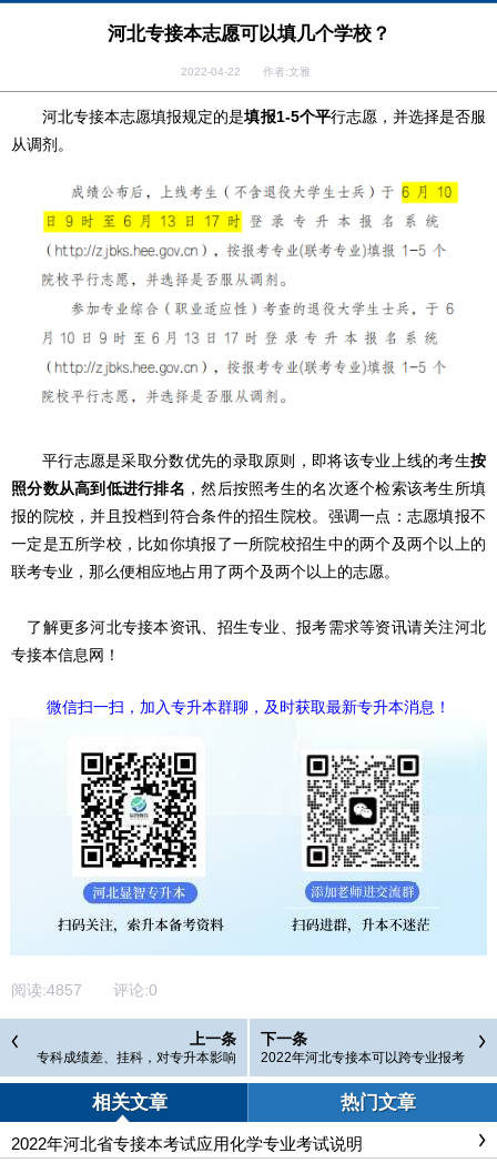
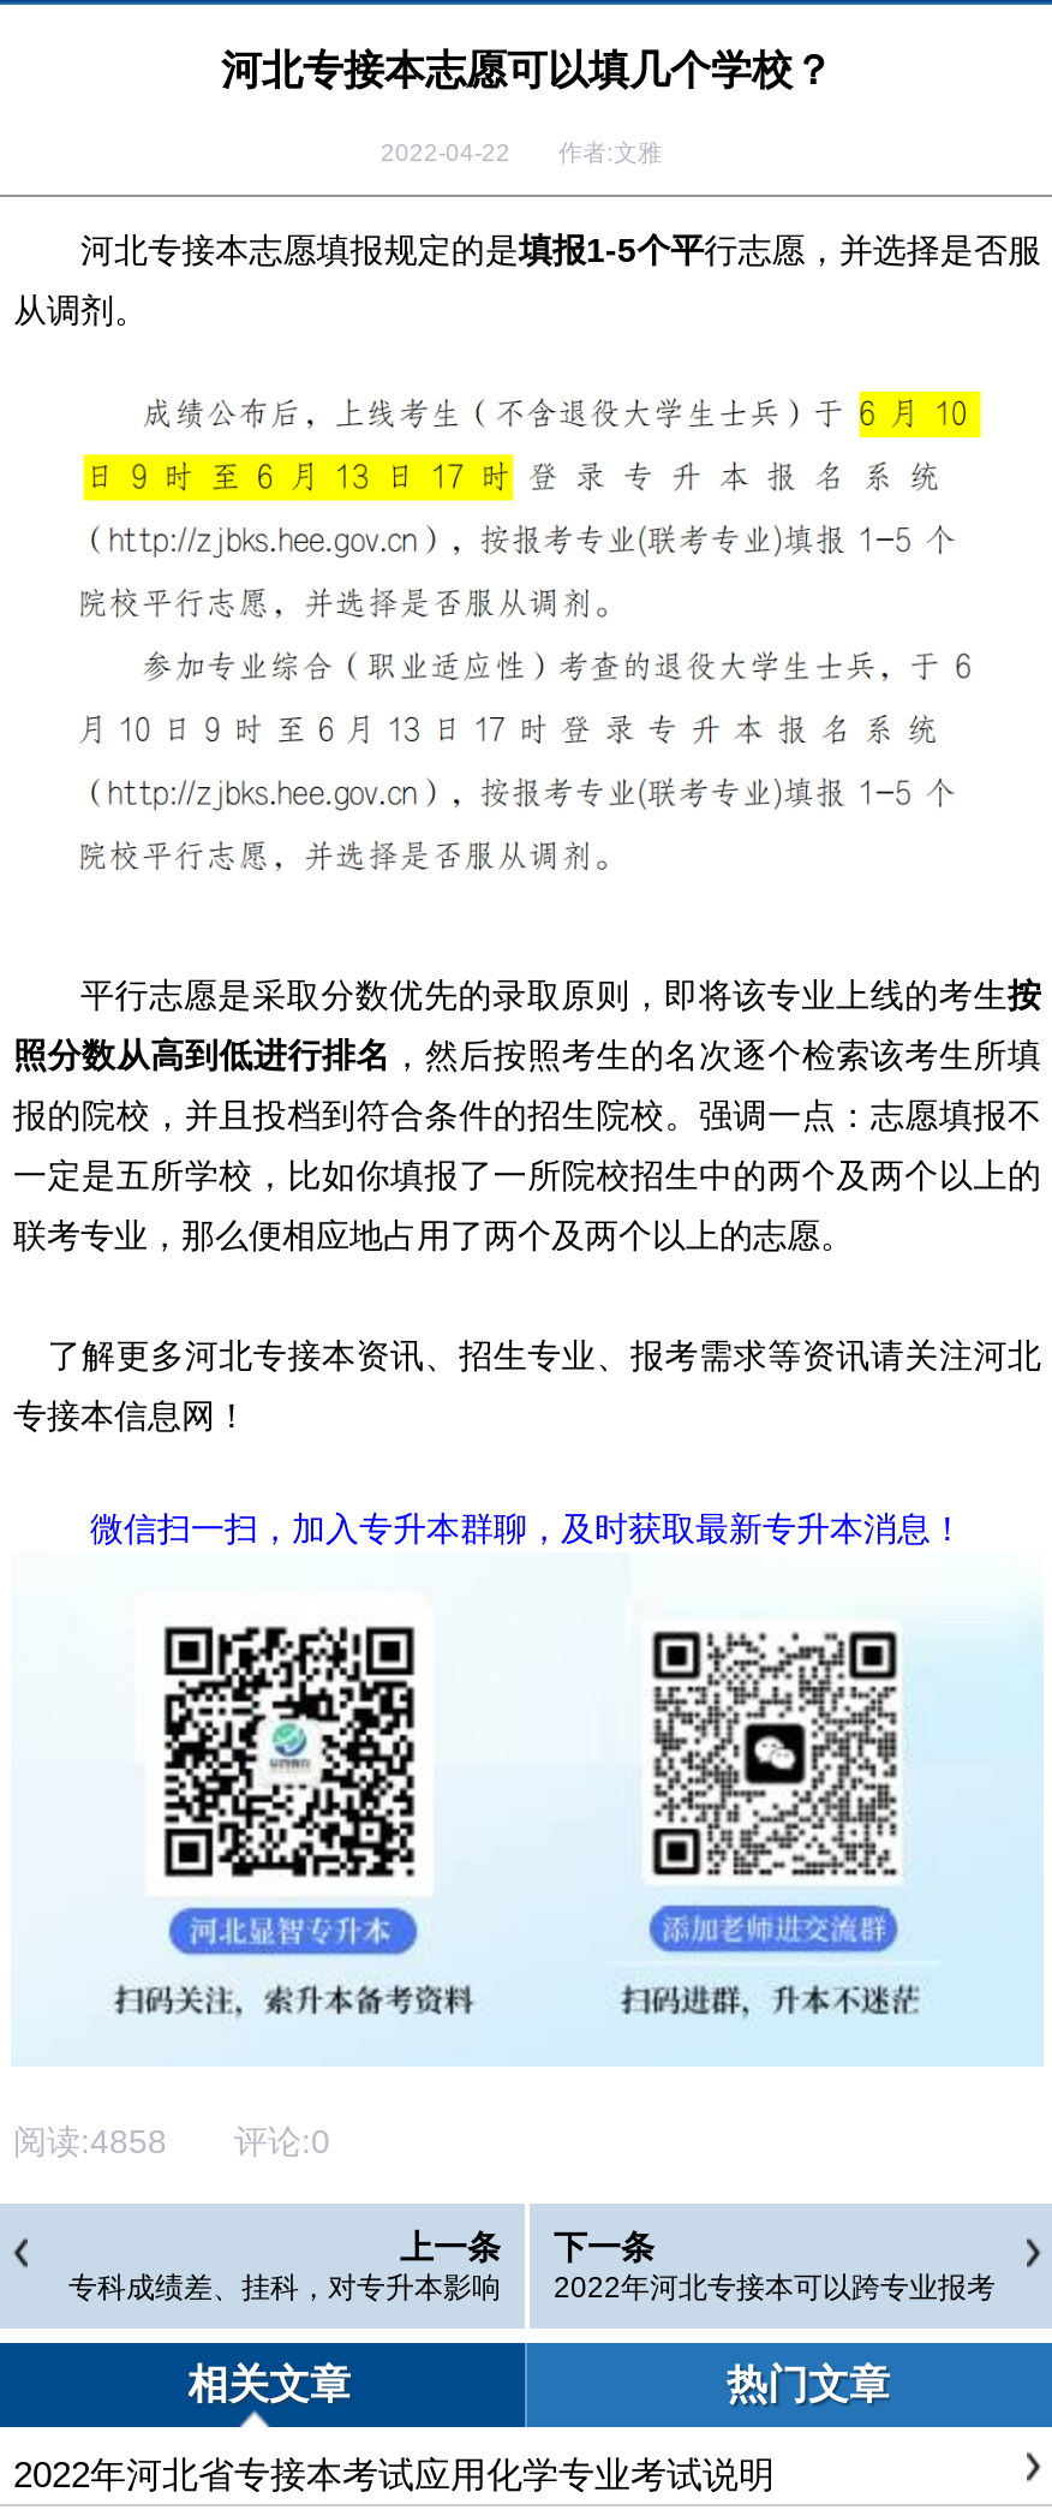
[11,982,158,999] 阅读:4857评论:0 -> [13,2123,330,2162] 阅读:4858评论:0

